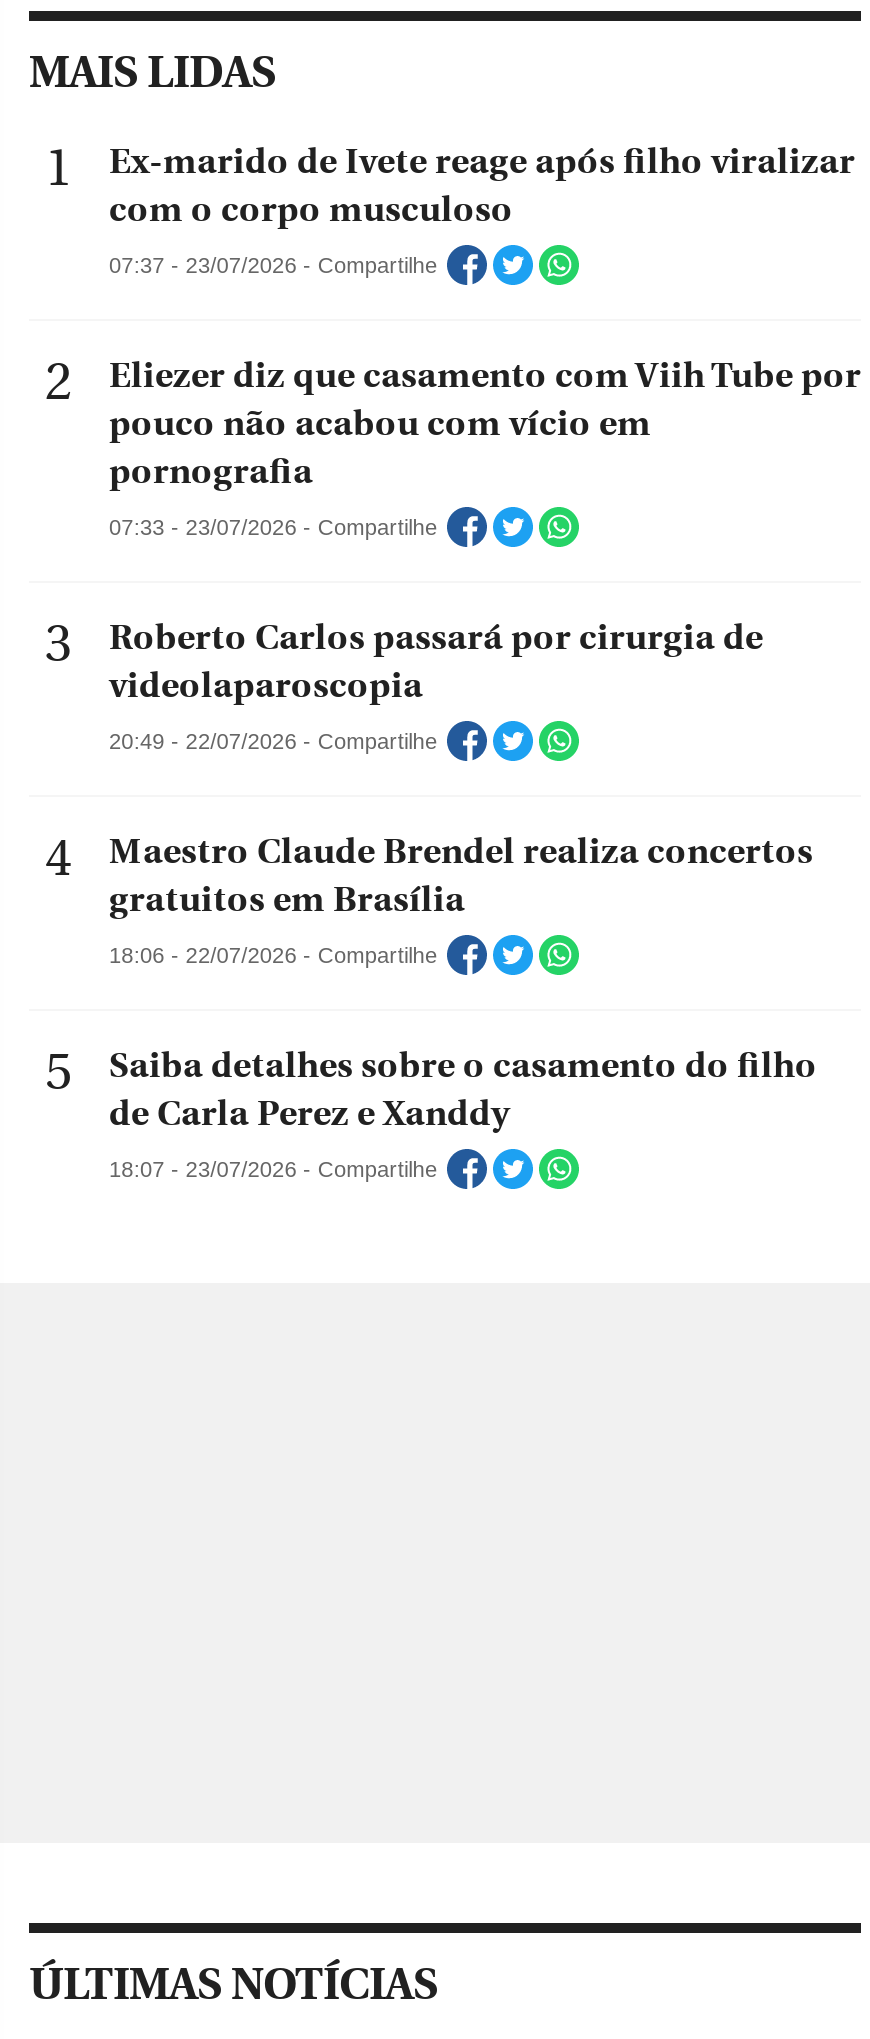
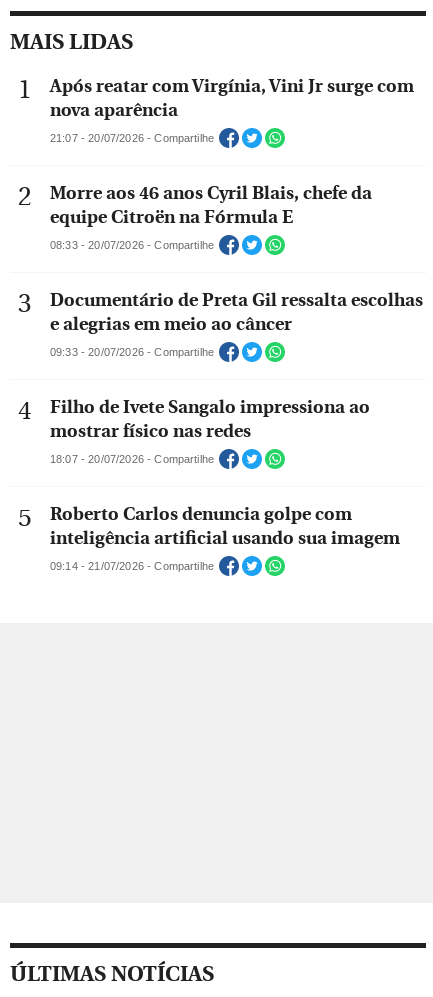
[109,140,855,230] Ex-marido de Ivete reage após filho viralizar | com o corpo musculoso -> [50,76,414,121] Após reatar com Virgínia, Vini Jr surge com | nova aparência
[109,253,437,277] 07:37 - 23/07/2026 - Compartilhe -> [50,132,214,144] 21:07 - 20/07/2026 - Compartilhe
[109,354,861,492] Eliezer diz que casamento com Viih Tube por | pouco não acabou com vício em | pornografia -> [50,183,372,228] Morre aos 46 anos Cyril Blais, chefe da | equipe Citroën na Fórmula E
[109,515,437,539] 07:33 - 23/07/2026 - Compartilhe -> [50,239,214,251] 08:33 - 20/07/2026 - Compartilhe
[109,616,763,706] Roberto Carlos passará por cirurgia de | videolaparoscopia -> [50,290,423,335] Documentário de Preta Gil ressalta escolhas | e alegrias em meio ao câncer
[109,729,437,753] 20:49 - 22/07/2026 - Compartilhe -> [50,346,214,358] 09:33 - 20/07/2026 - Compartilhe
[109,830,813,920] Maestro Claude Brendel realiza concertos | gratuitos em Brasília -> [50,397,370,442] Filho de Ivete Sangalo impressiona ao | mostrar físico nas redes
[109,943,437,967] 18:06 - 22/07/2026 - Compartilhe -> [50,453,214,465] 18:07 - 20/07/2026 - Compartilhe
[109,1044,817,1134] Saiba detalhes sobre o casamento do filho | de Carla Perez e Xanddy -> [50,504,400,549] Roberto Carlos denuncia golpe com | inteligência artificial usando sua imagem
[109,1157,437,1181] 18:07 - 23/07/2026 - Compartilhe -> [50,560,214,572] 09:14 - 21/07/2026 - Compartilhe

